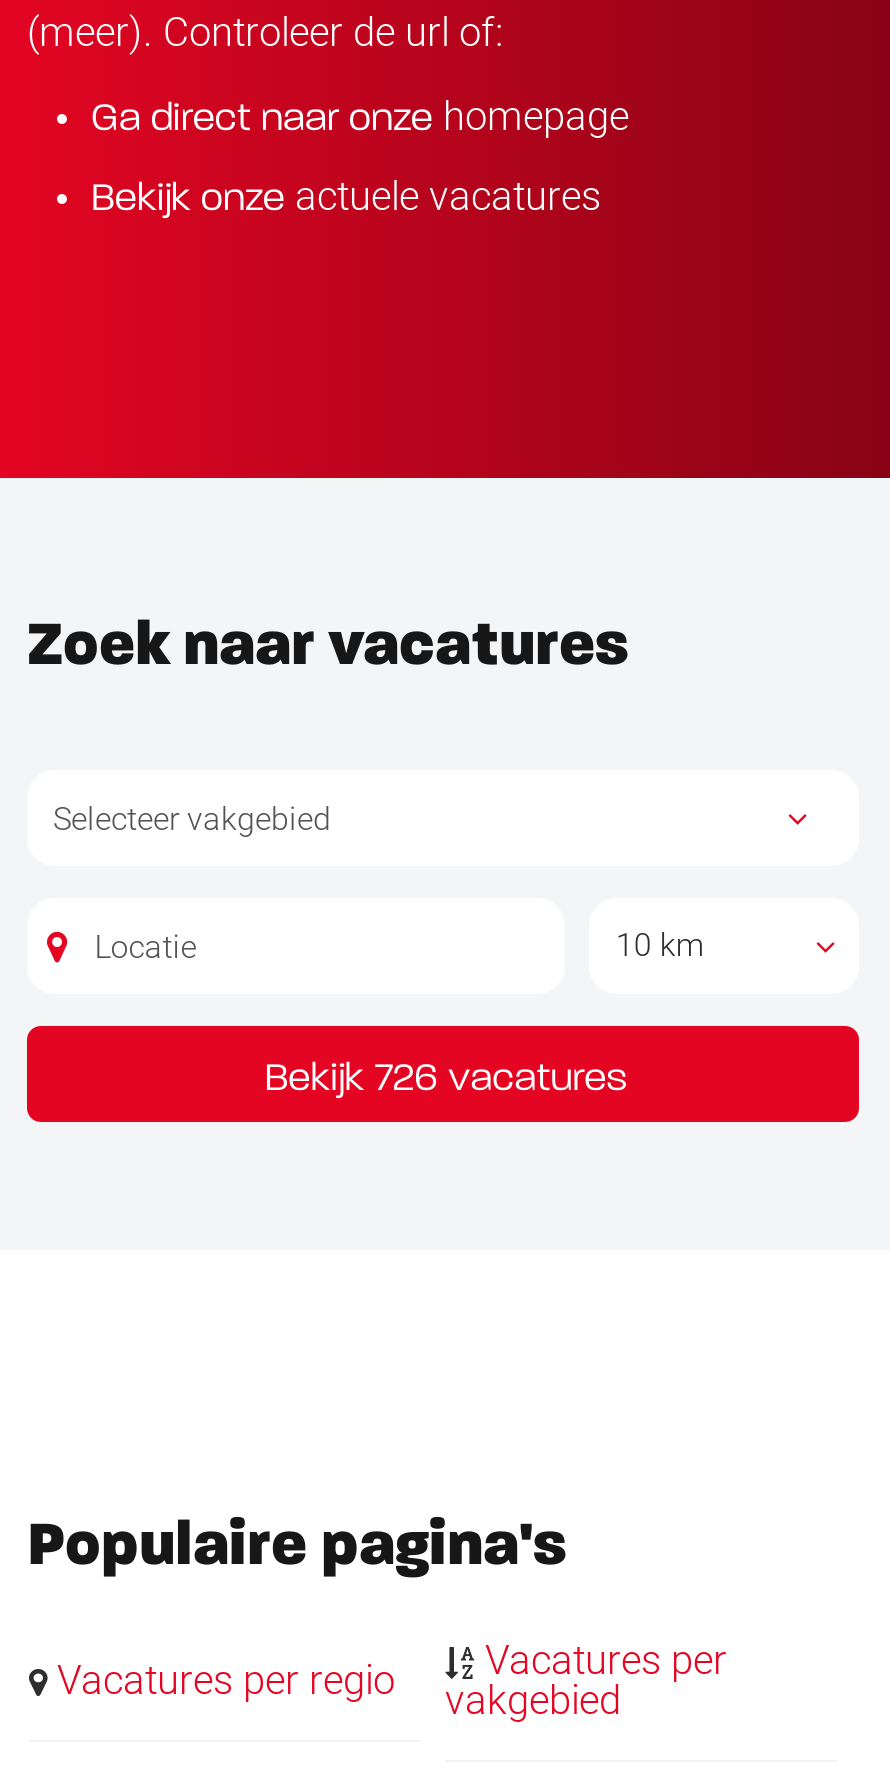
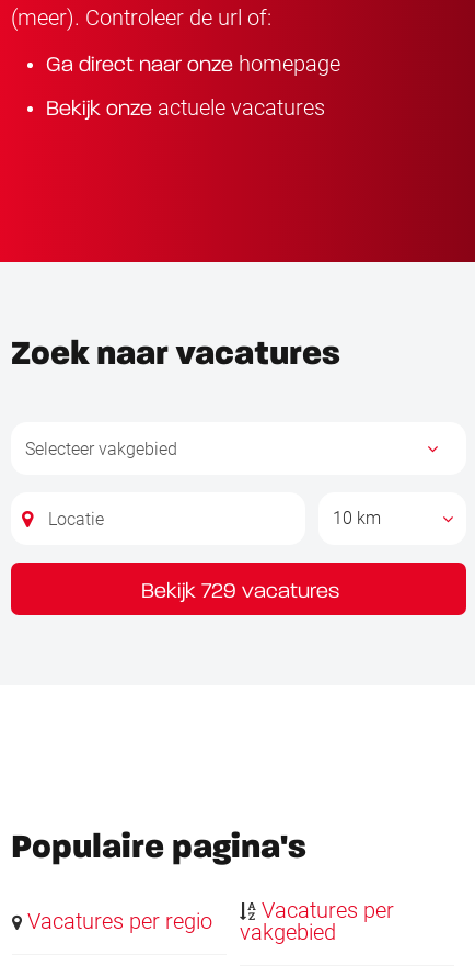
[265,1059,627,1099] Bekijk 726 vacatures -> [141,581,339,603] Bekijk 729 vacatures

